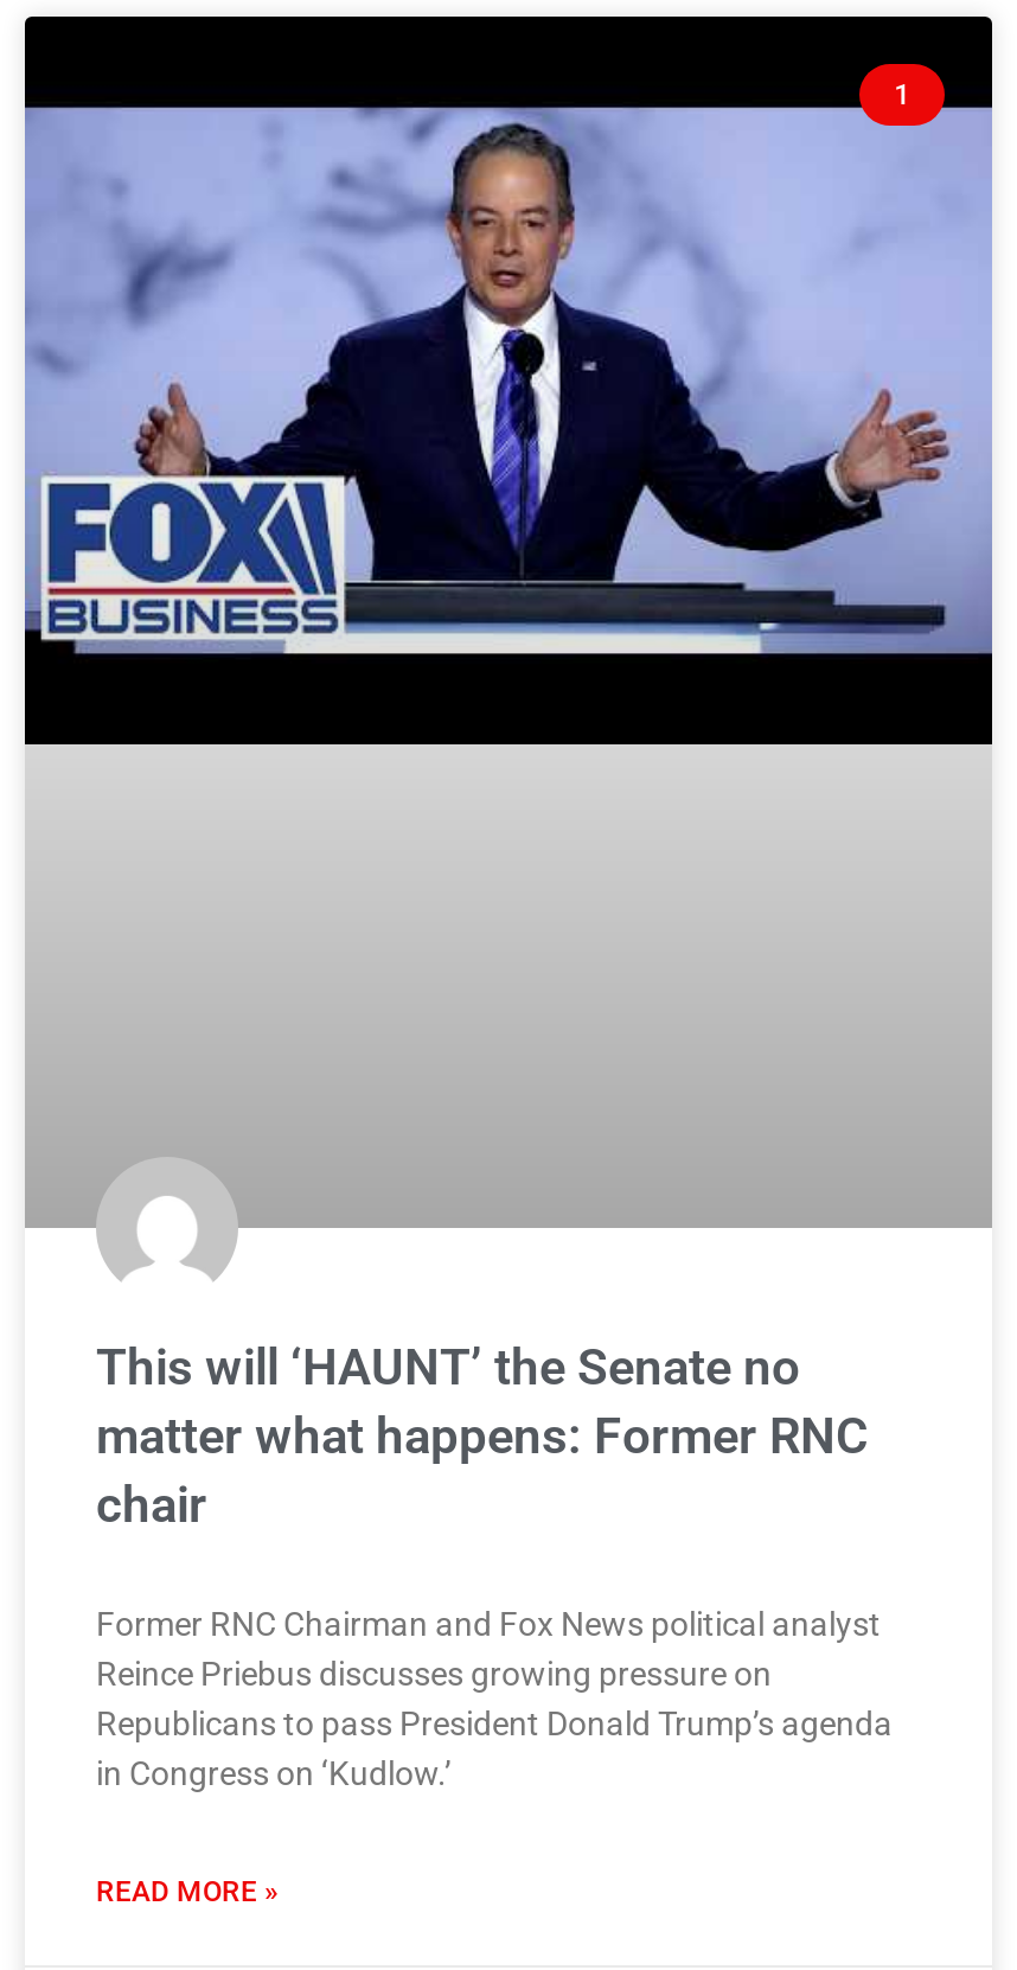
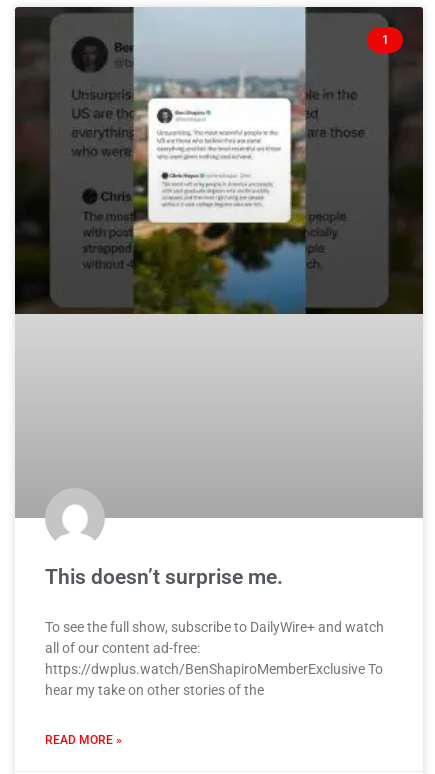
[23,14,994,747] [image] -> [14,7,424,315] [image]
[96,1338,869,1533] This will ‘HAUNT’ the Senate no | matter what happens: Former RNC | chair -> [45,564,283,588] This doesn’t surprise me.
[96,1604,893,1791] Former RNC Chairman and Fox News political analyst | Reince Priebus discusses growing pressure on | Republicans to pass President Donald Trump’s agenda | in Congress on ‘Kudlow.’ -> [45,618,384,697] To see the full show, subscribe to DailyWire+ and watch | all of our content ad-free: | https://dwplus.watch/BenShapiroMemberExclusive To | hear my take on other stories of the

